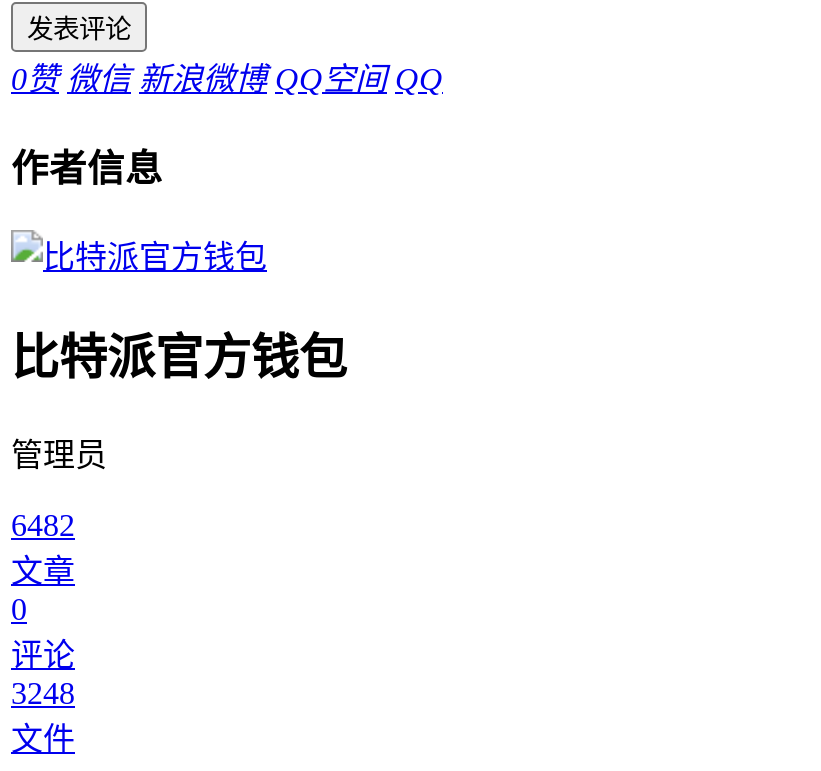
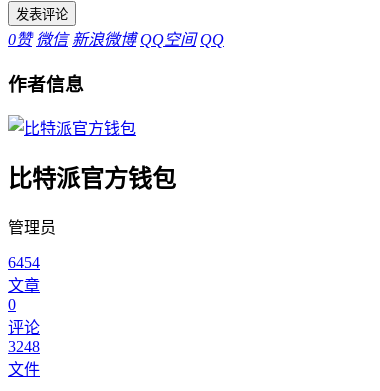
[11,507,75,541] 6482 -> [8,253,40,270] 6454

